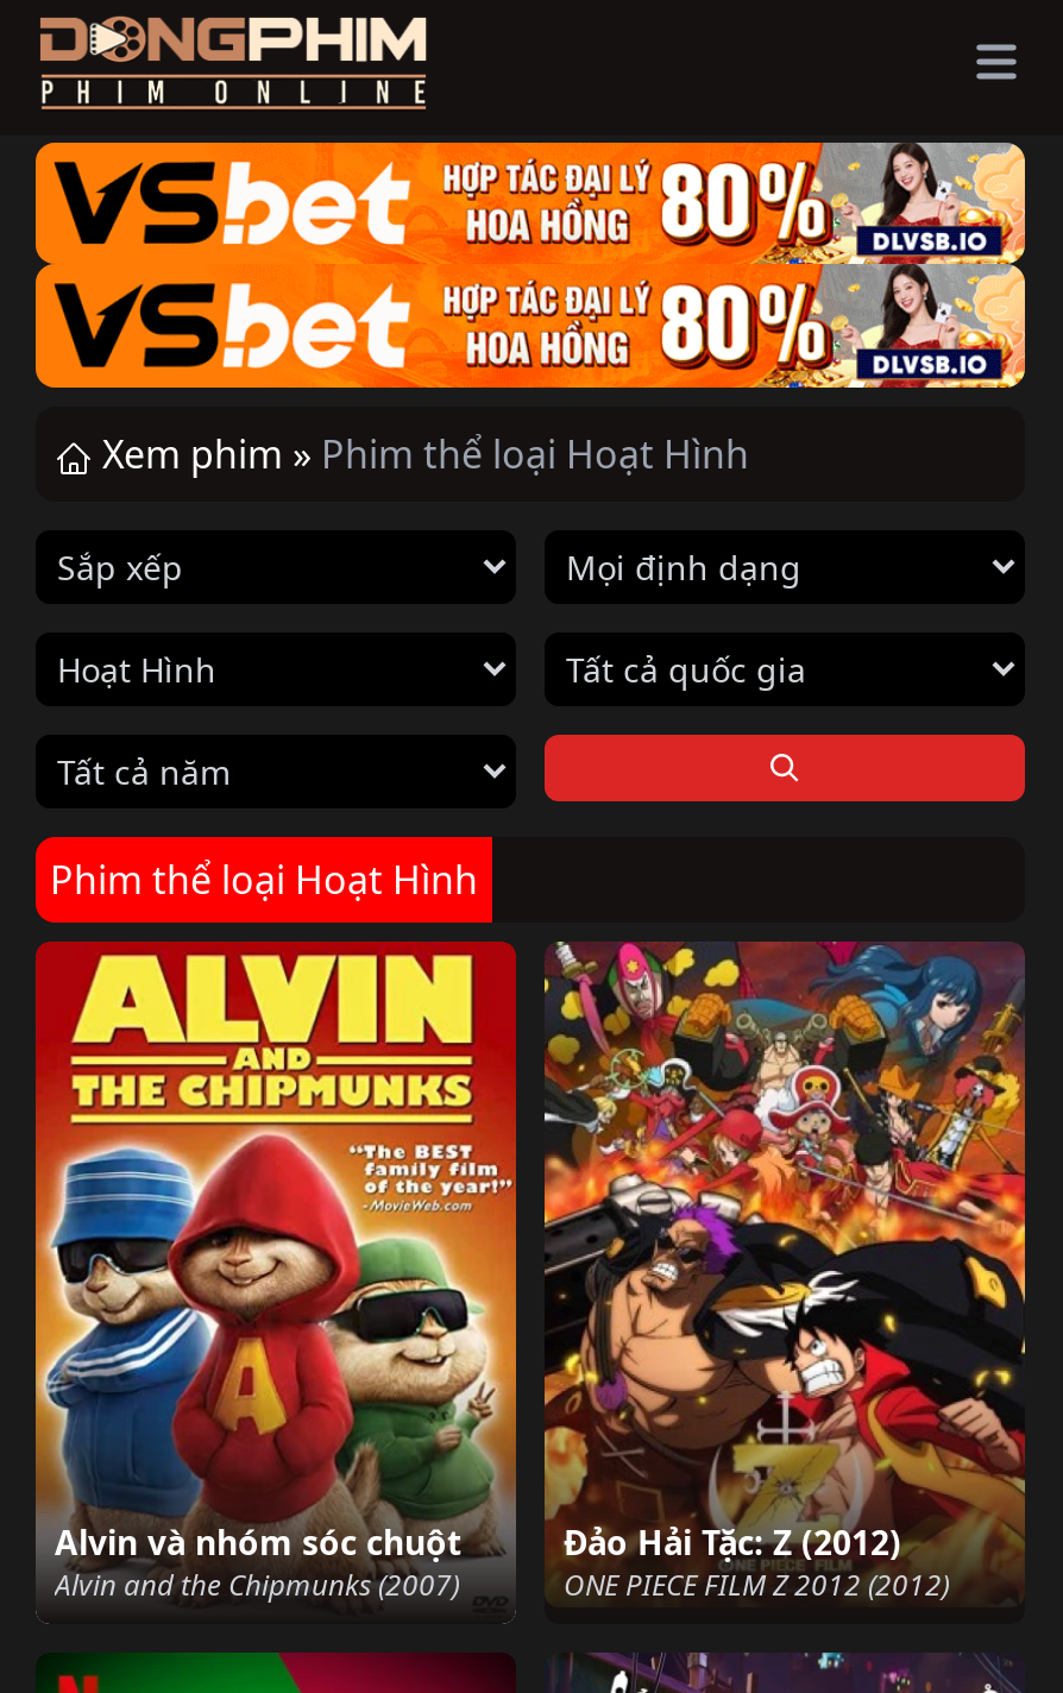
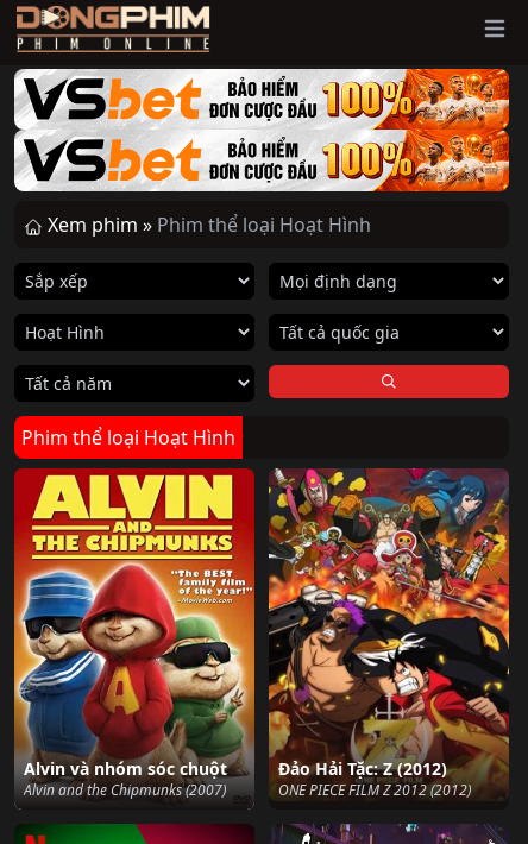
[33,140,1027,390] [image] -> [13,68,510,193] [image]

